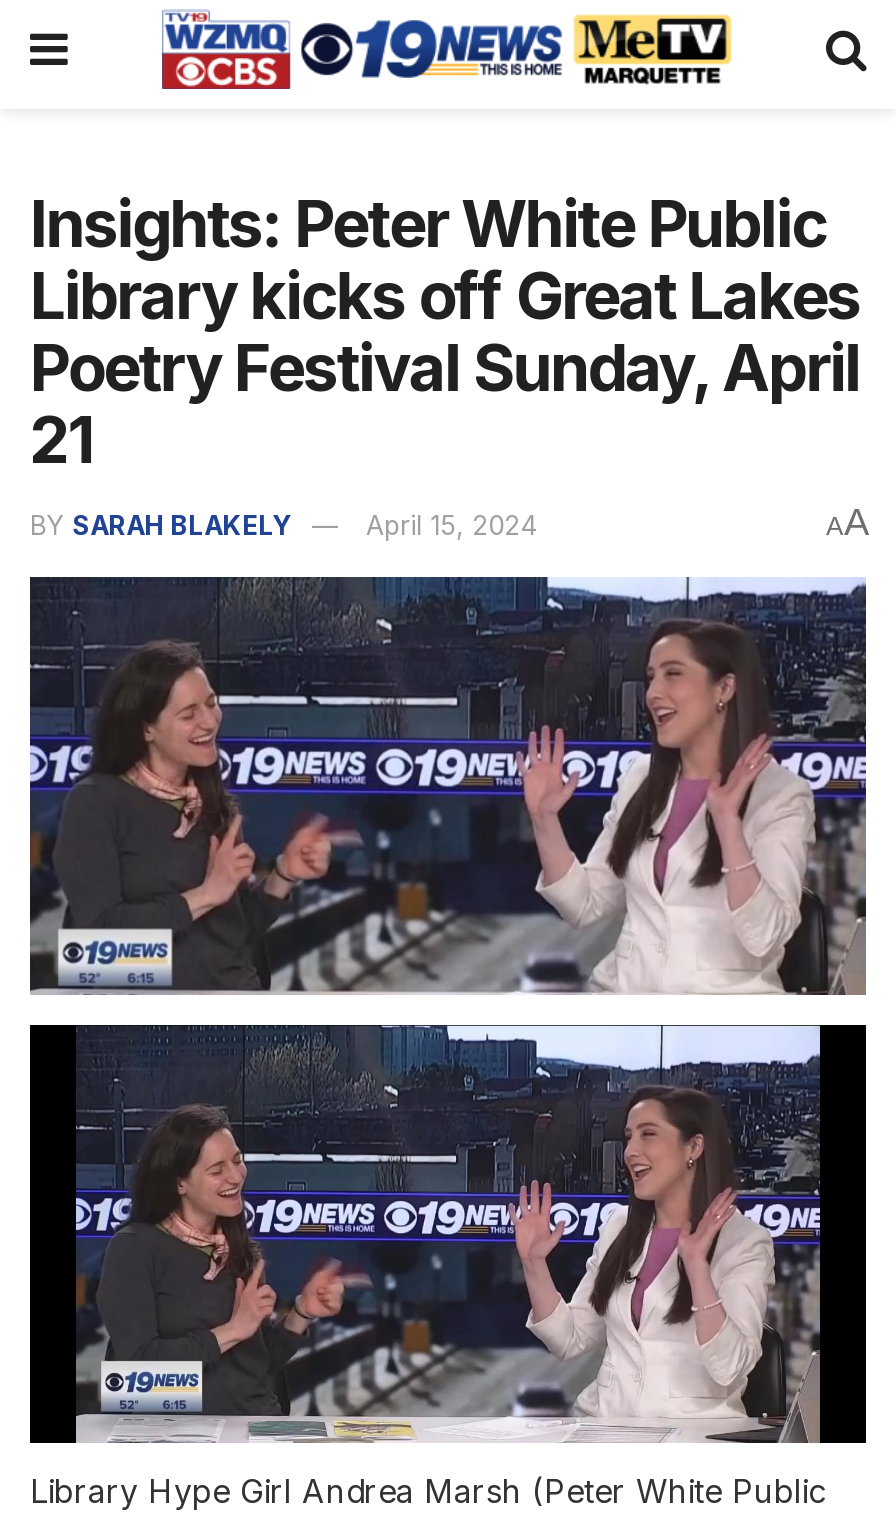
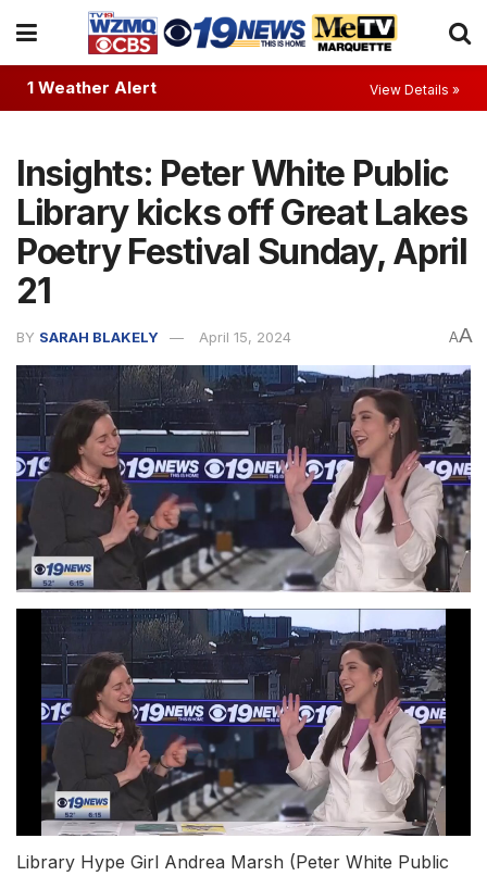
none -> [27,77,460,98] 1 Weather Alert | View Details »

